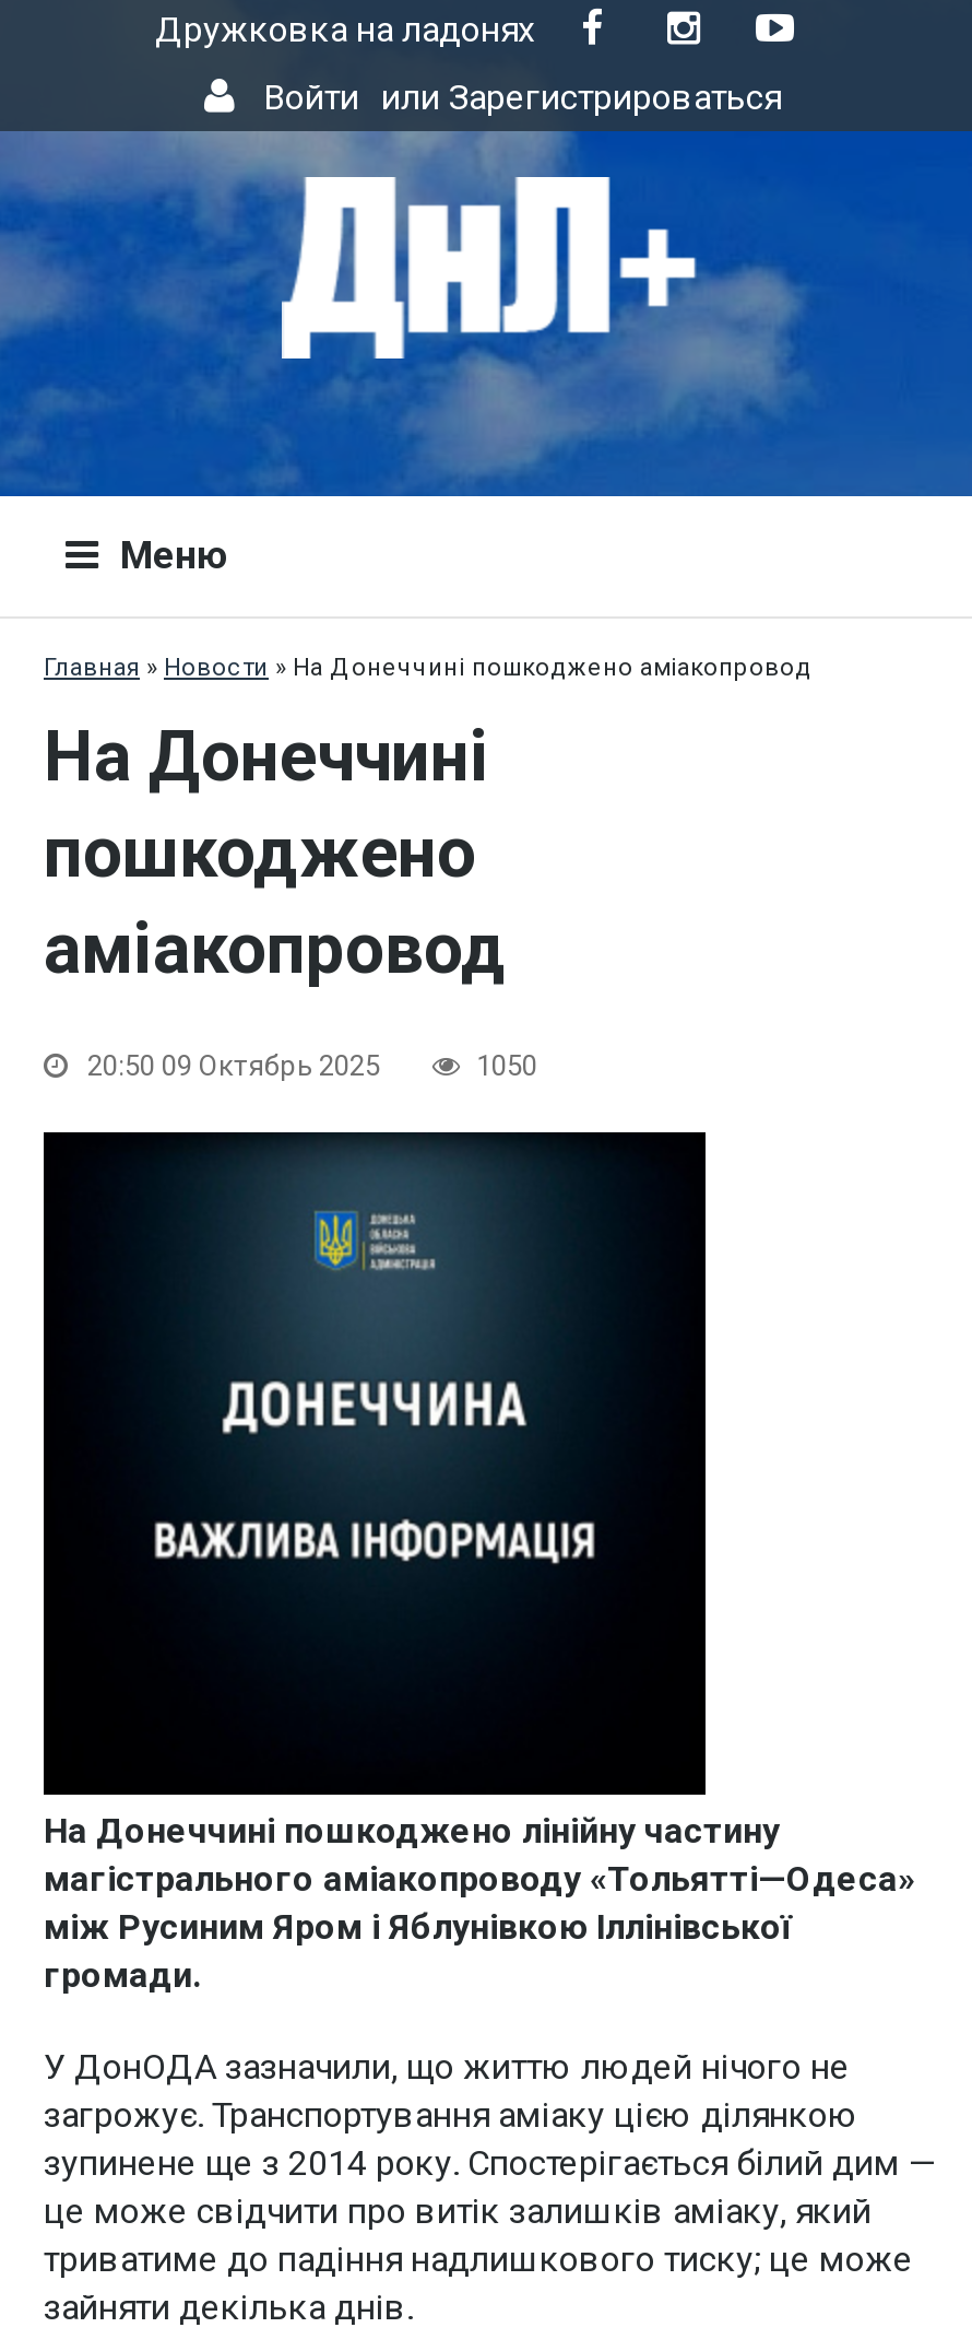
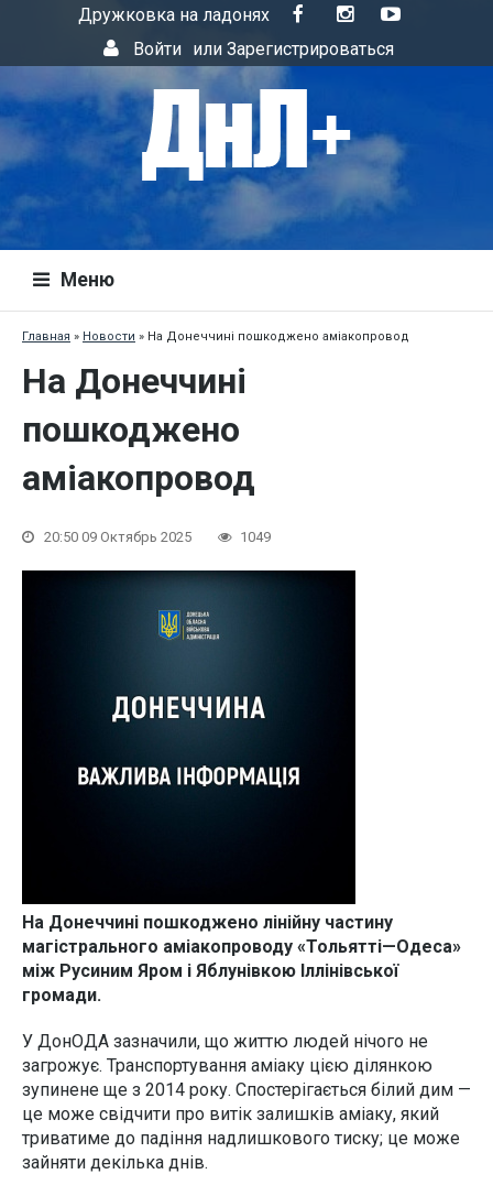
[476,1048,537,1081] 1050 -> [240,528,271,545] 1049

